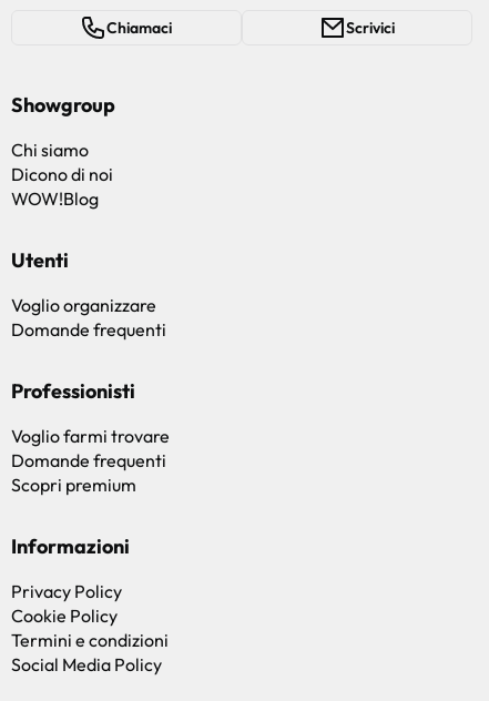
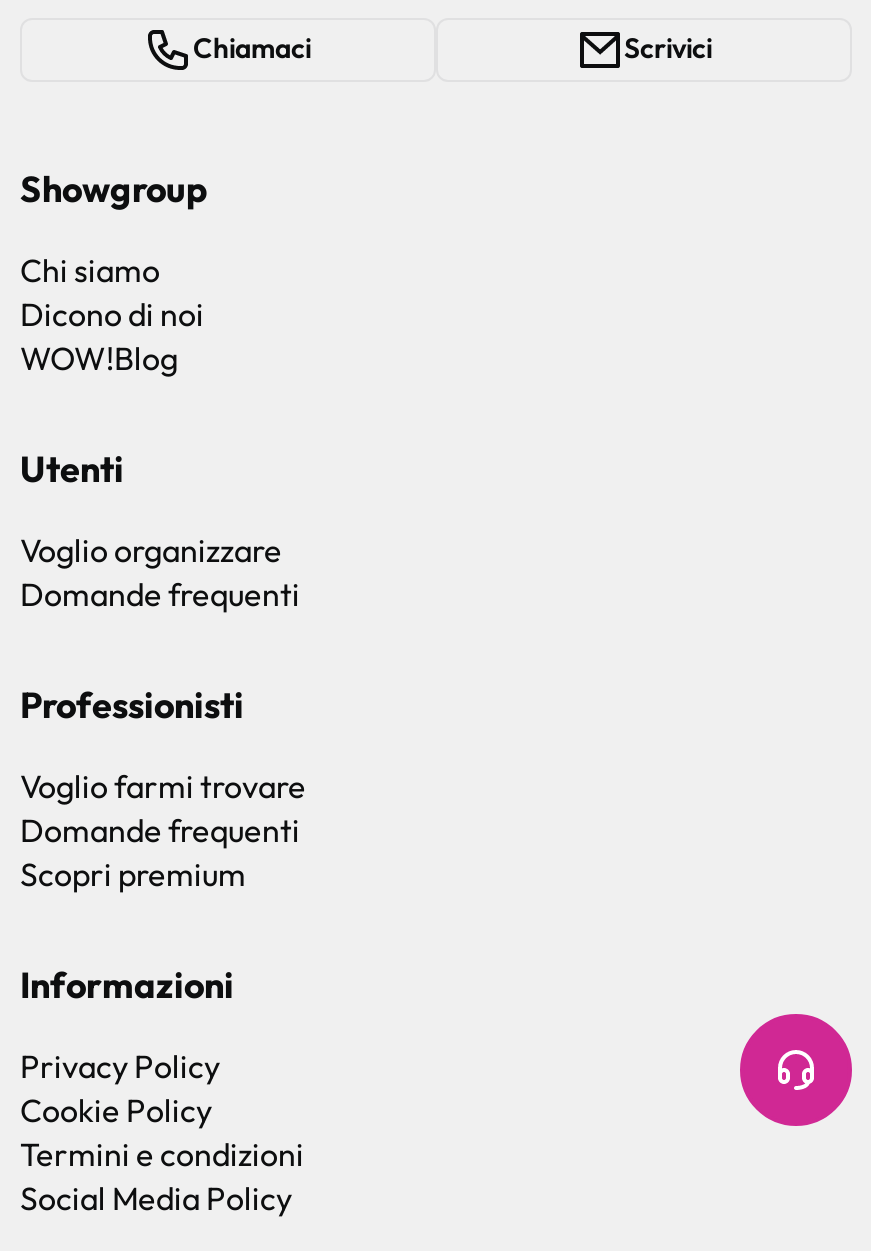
none -> [738,1012,854,1128] [image]

